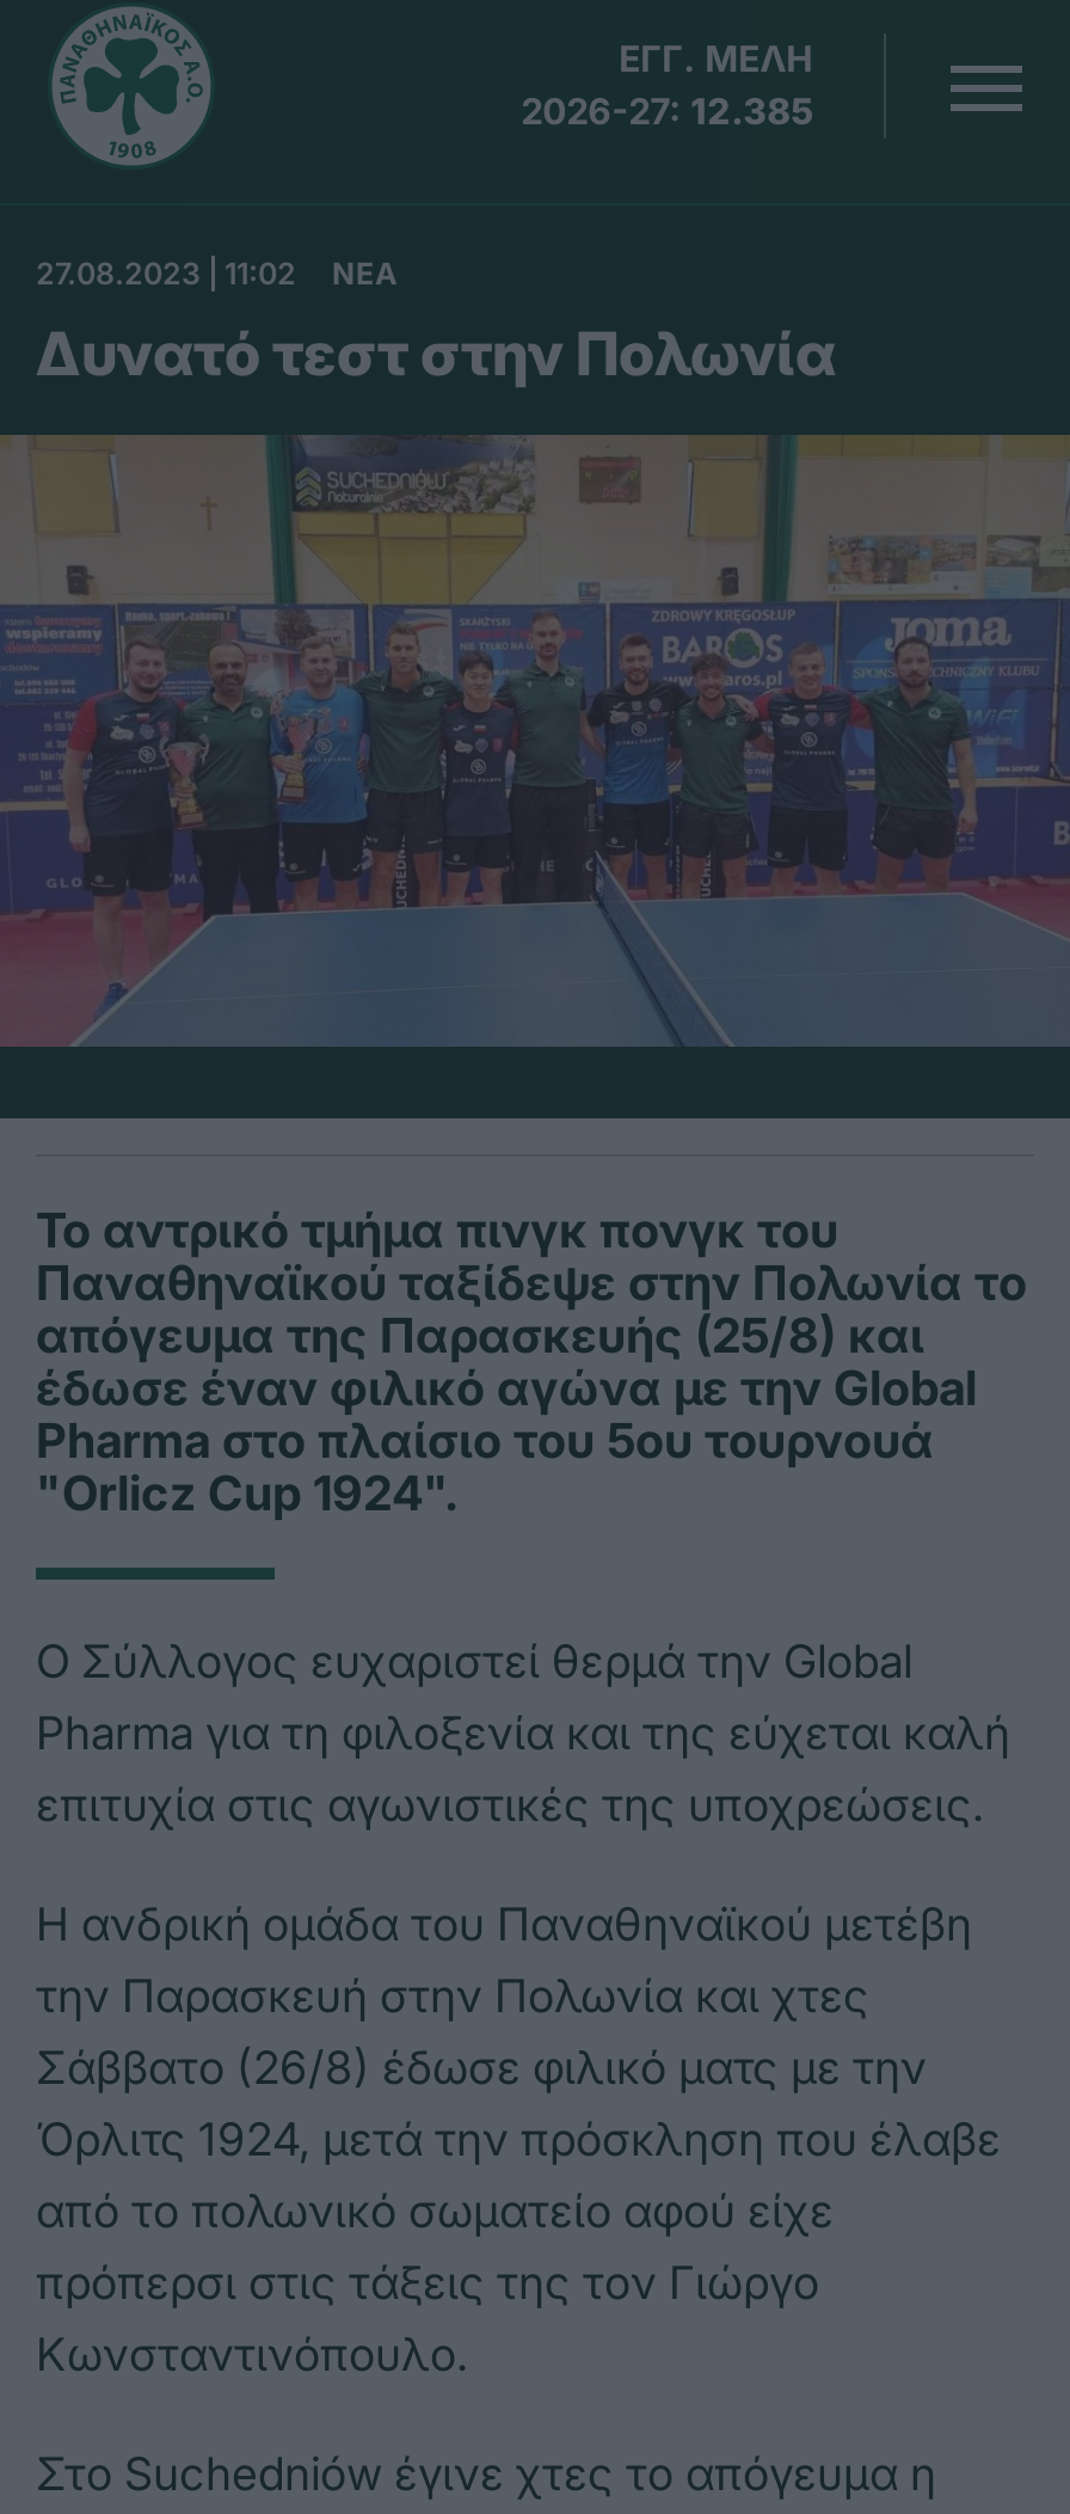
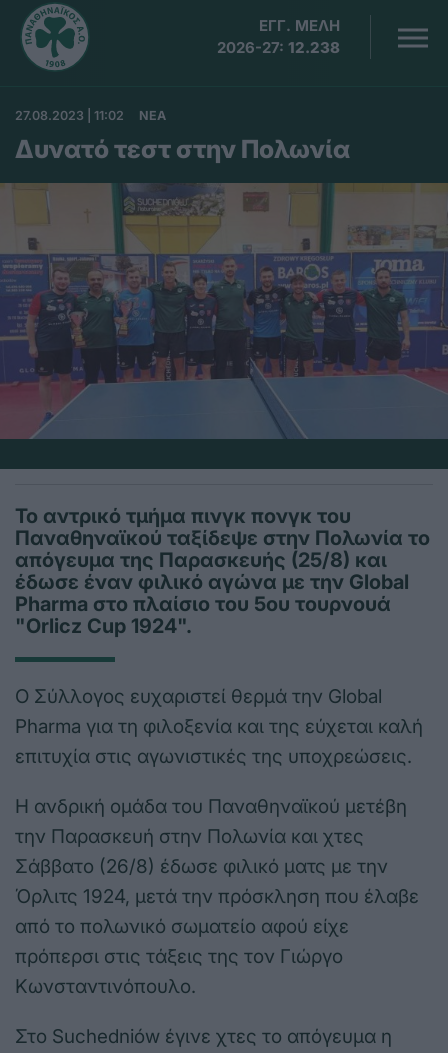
[521,88,812,134] 2026-27: 12.385 -> [217,38,340,57] 2026-27: 12.238

